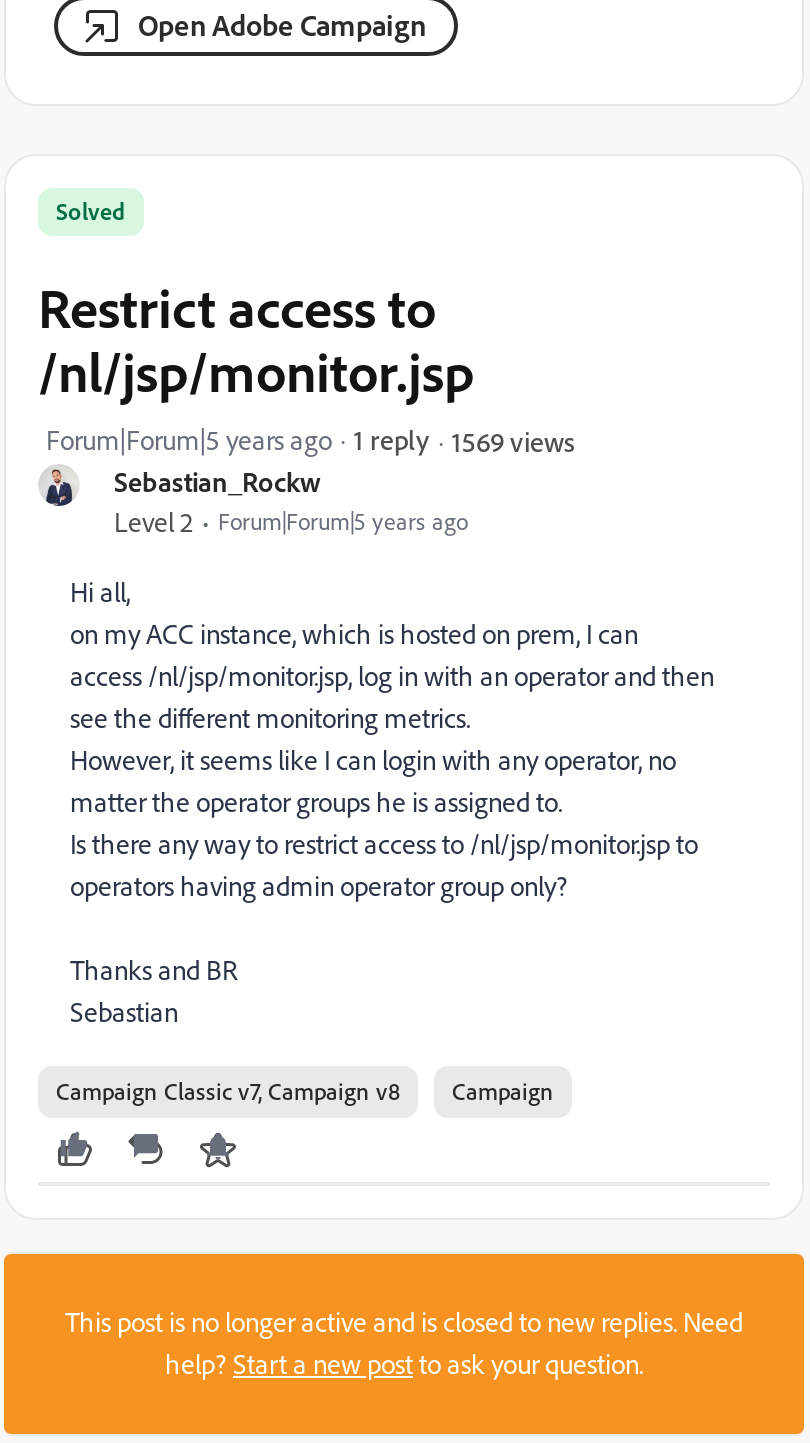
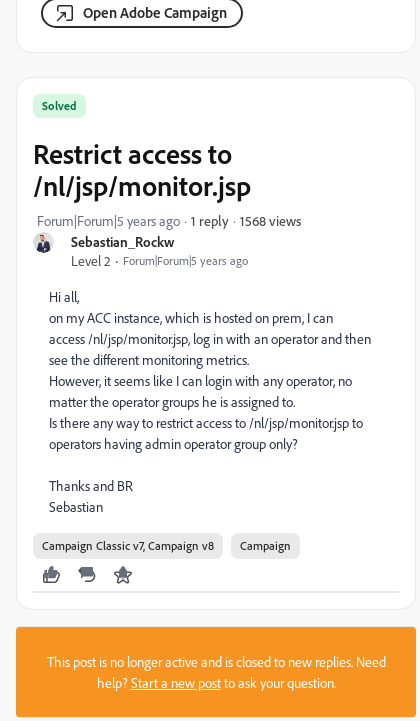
[452,423,574,457] 1569 views -> [240,211,301,228] 1568 views

